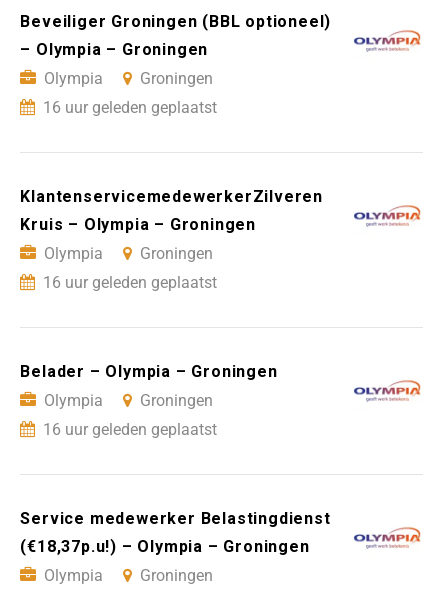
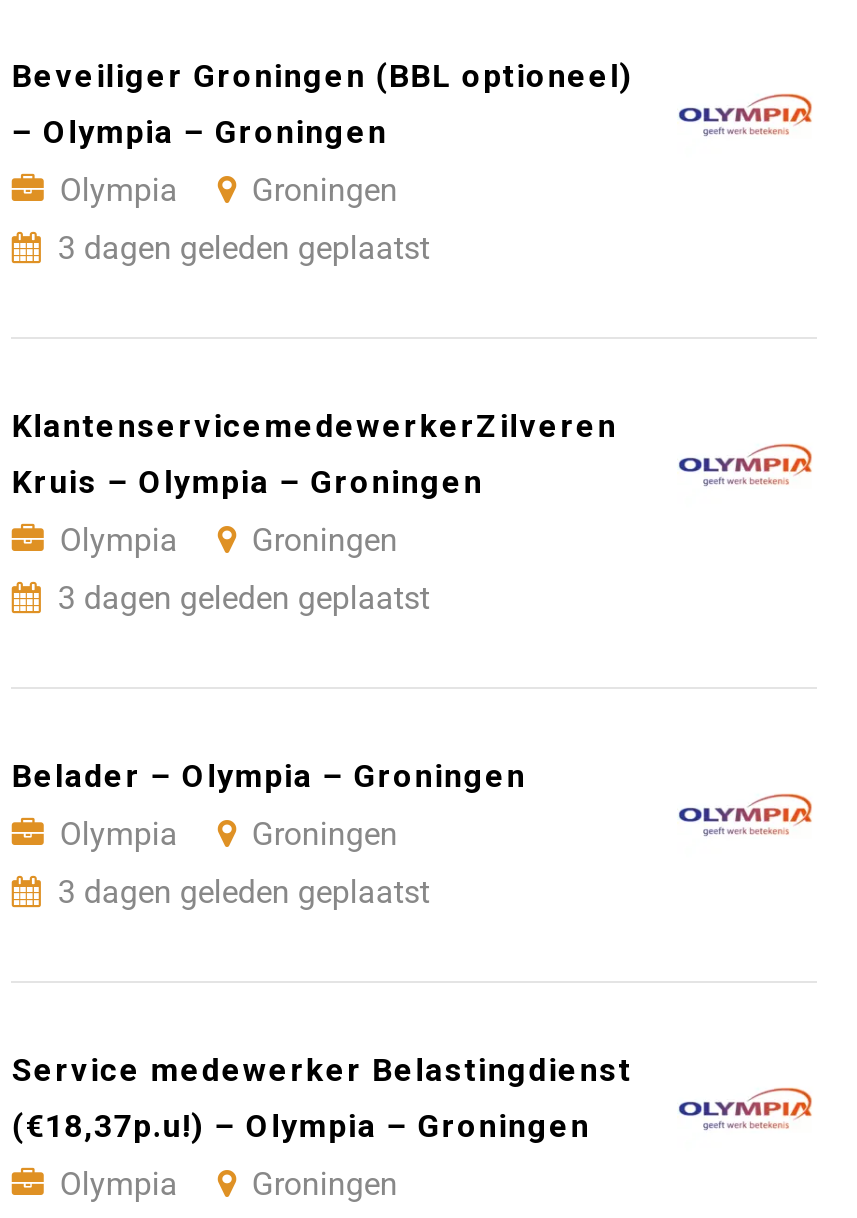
[43,98,217,117] 16 uur geleden geplaatst -> [58,230,430,268] 3 dagen geleden geplaatst
[43,273,217,292] 16 uur geleden geplaatst -> [58,580,430,618] 3 dagen geleden geplaatst
[43,420,217,439] 16 uur geleden geplaatst -> [58,874,430,912] 3 dagen geleden geplaatst

